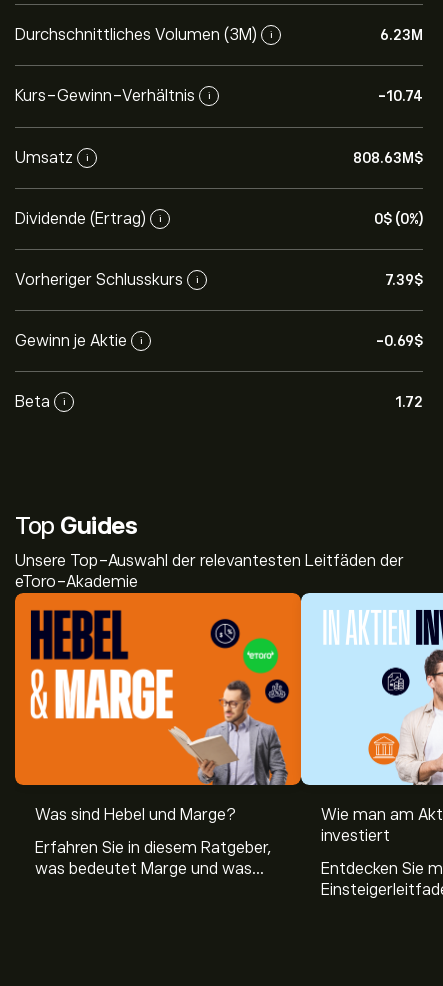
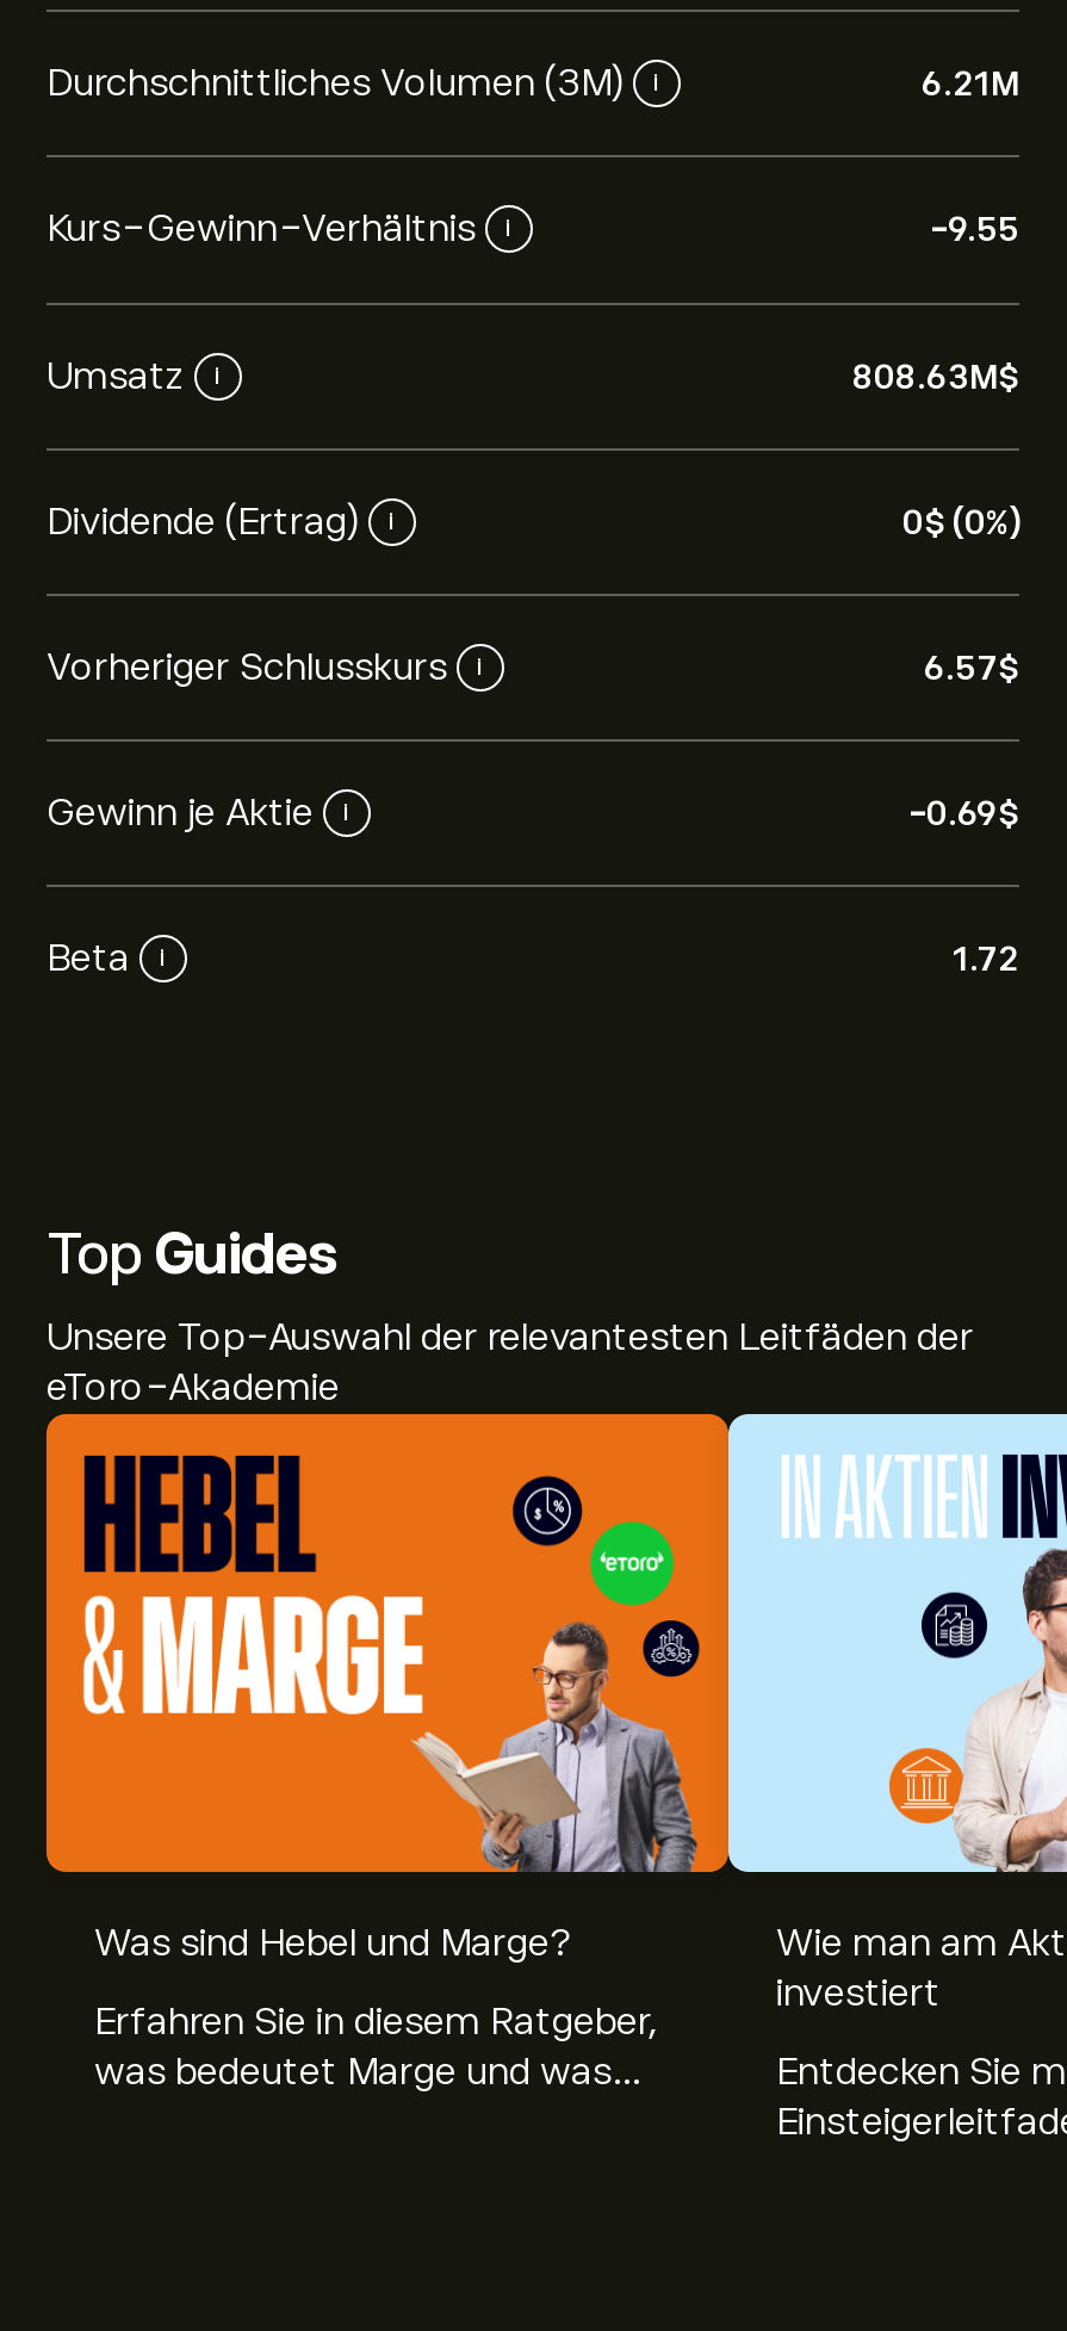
[380,27,423,43] 6.23M -> [922,64,1019,103] 6.21M
[378,88,423,104] -10.74 -> [929,210,1019,248] -9.55
[385,272,423,288] 7.39$ -> [924,649,1019,687] 6.57$

